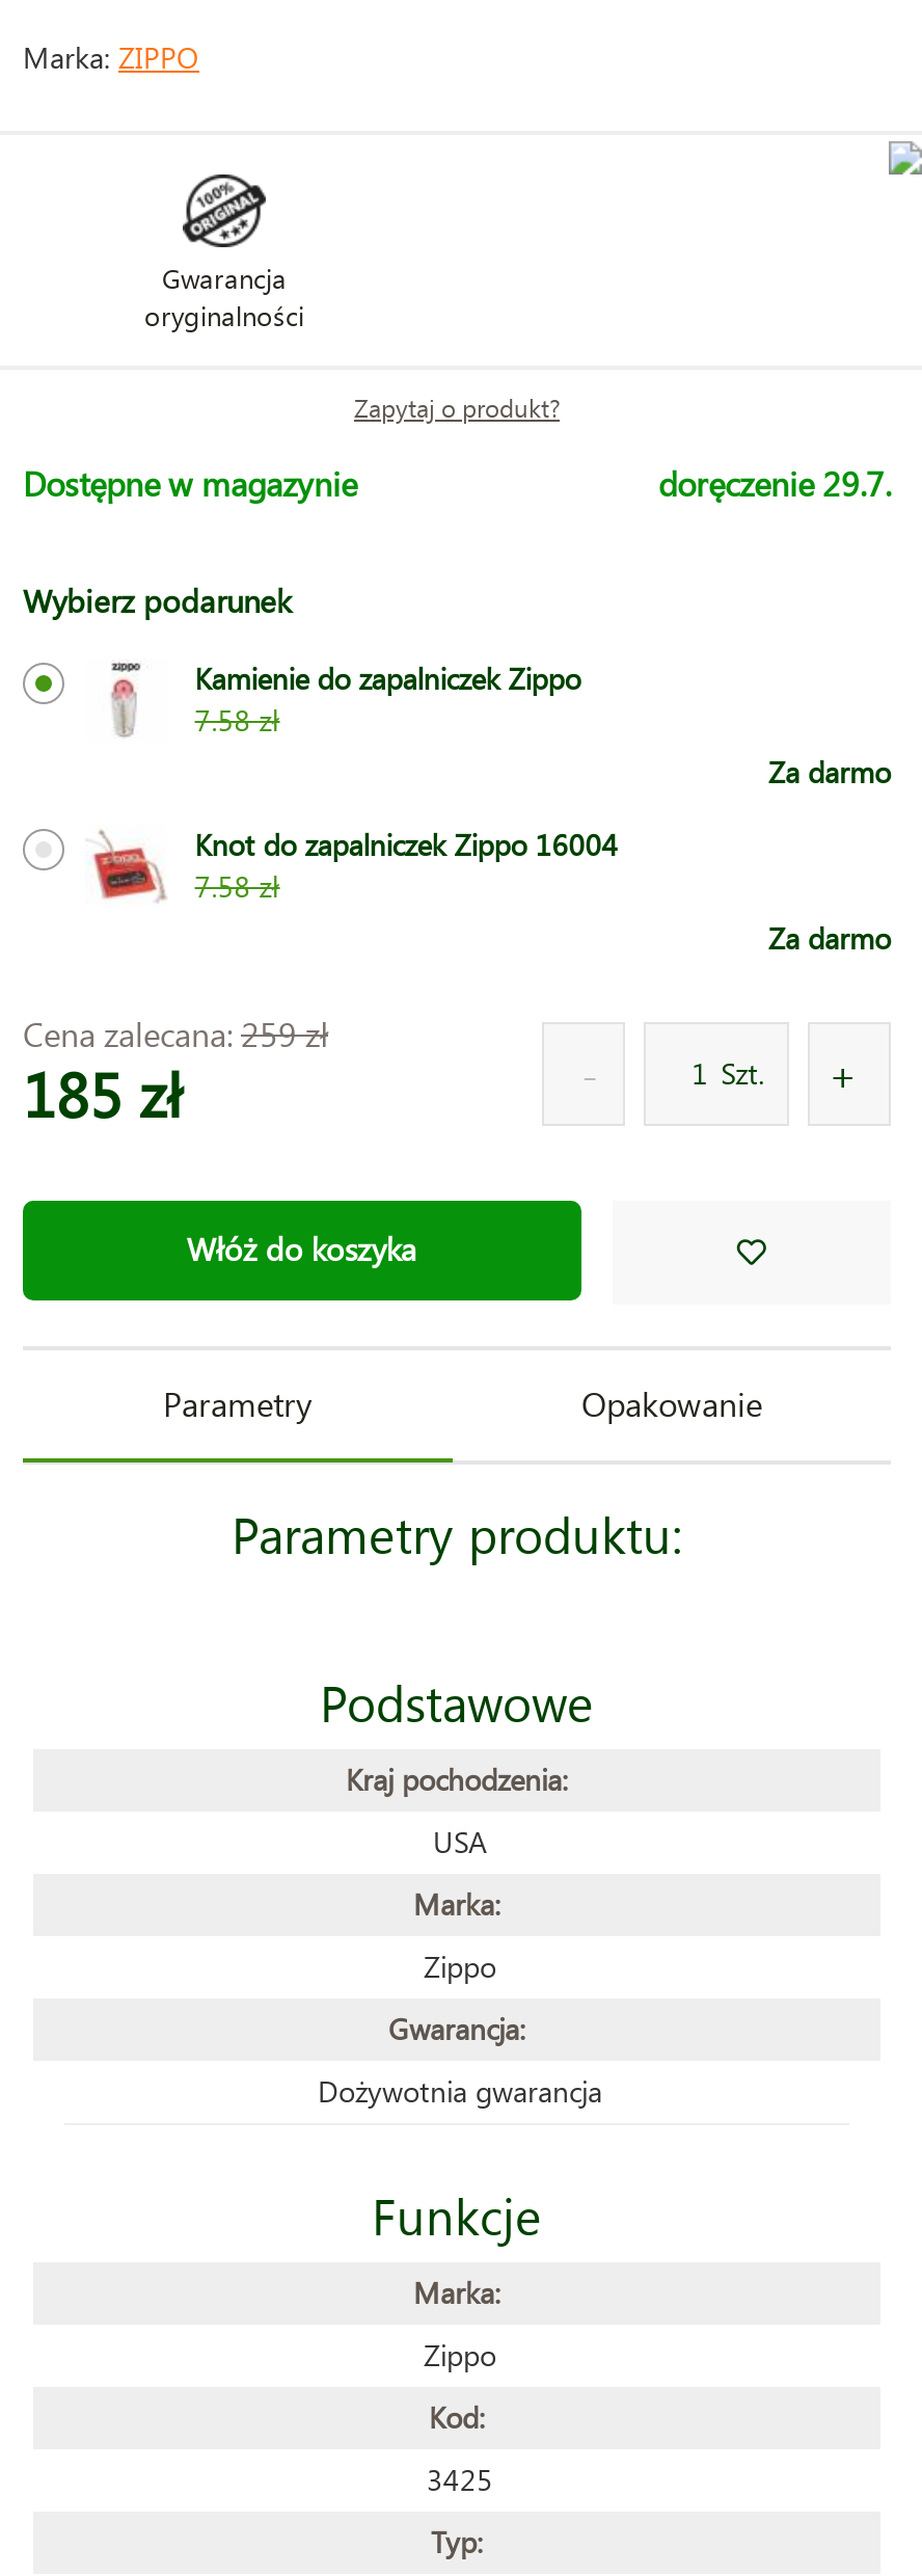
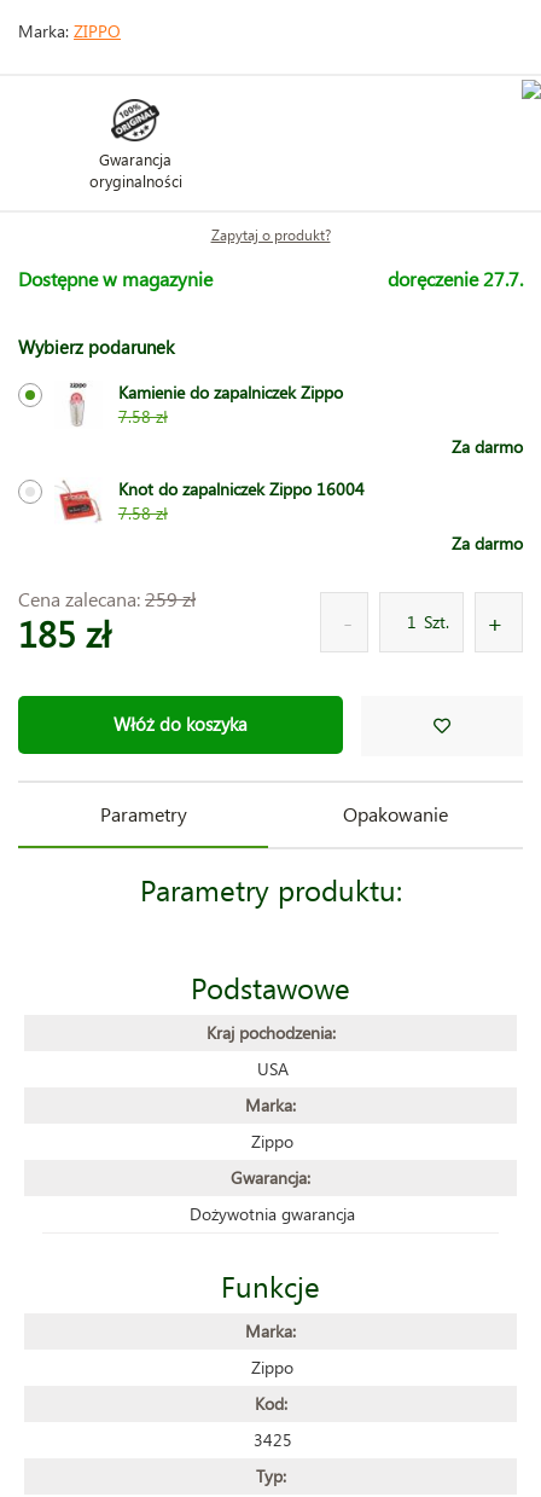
[658,460,891,504] doręczenie 29.7. -> [388,265,523,291] doręczenie 27.7.

